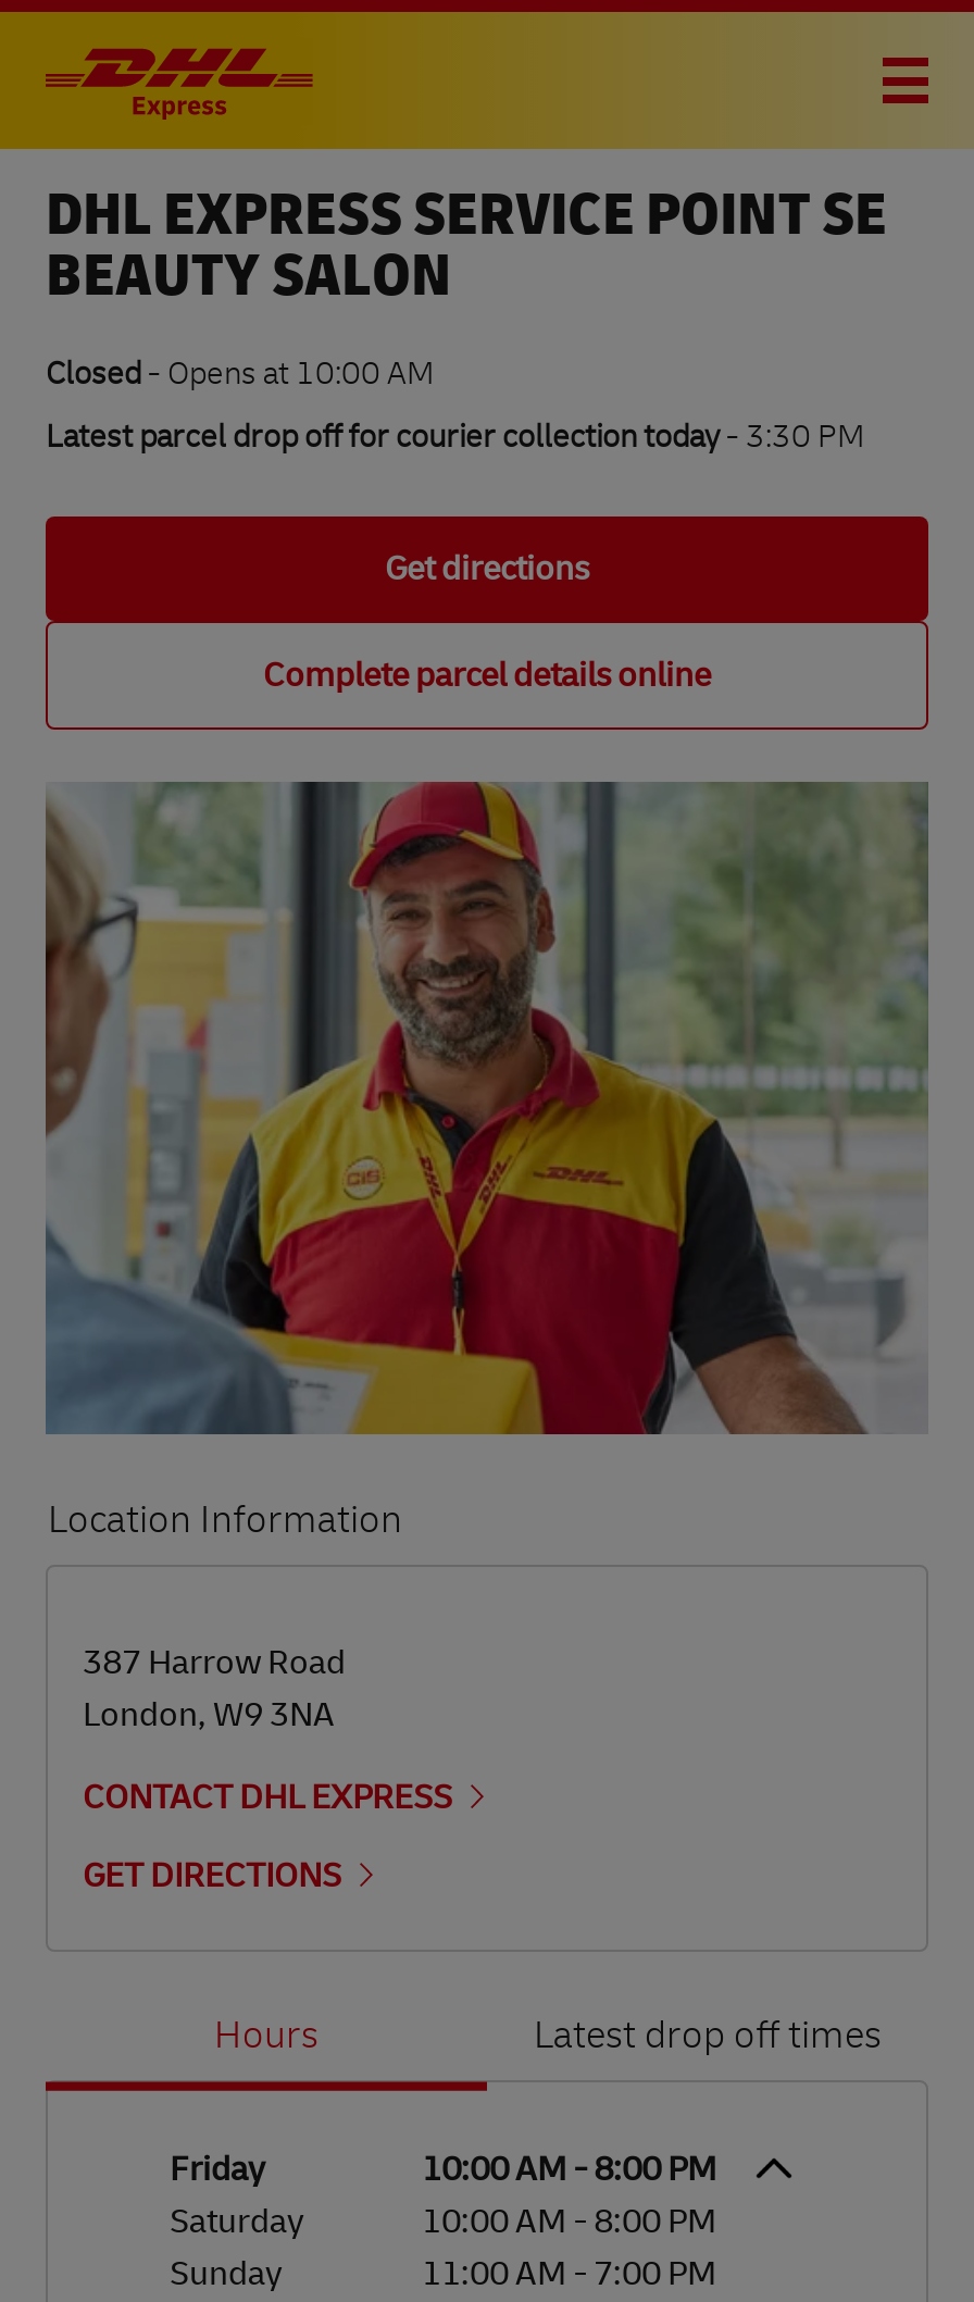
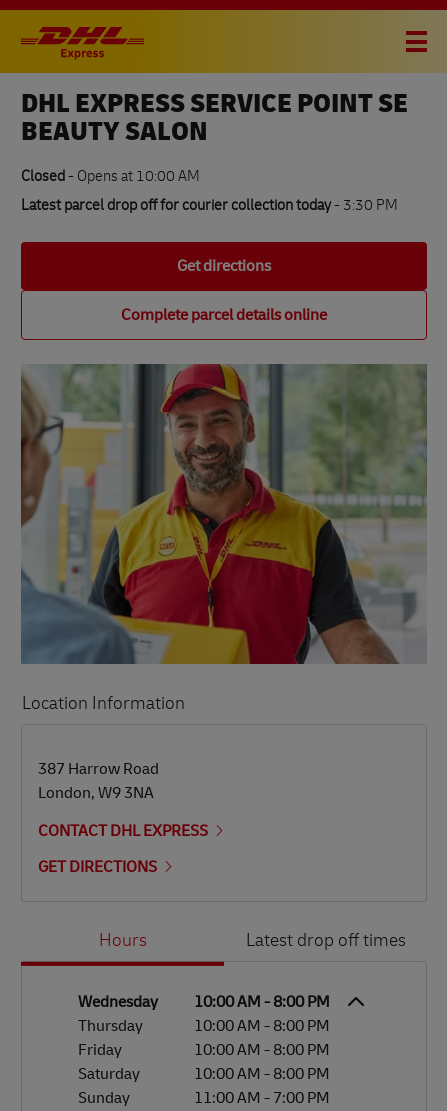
none -> [78,992,330,1036] Wednesday | 10:00 AM - 8:00 PM | Thursday | 10:00 AM - 8:00 PM

